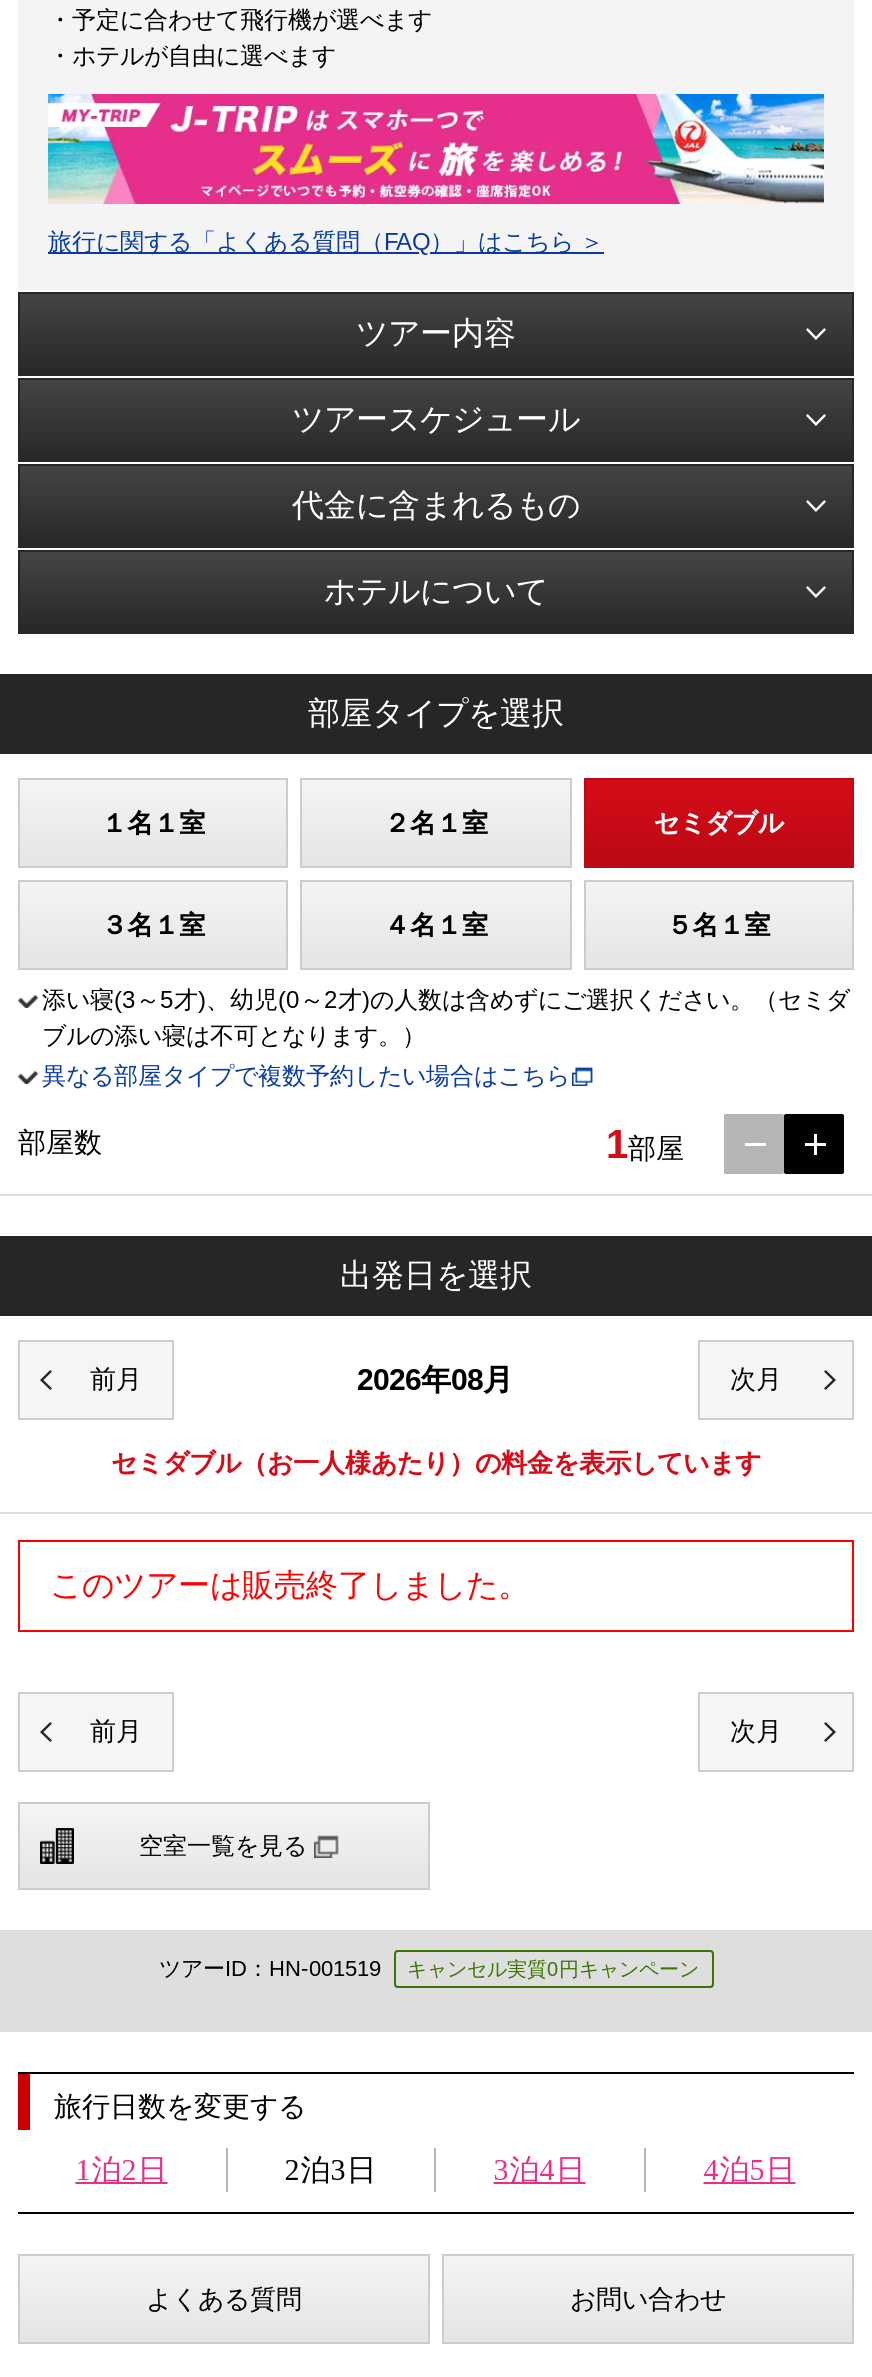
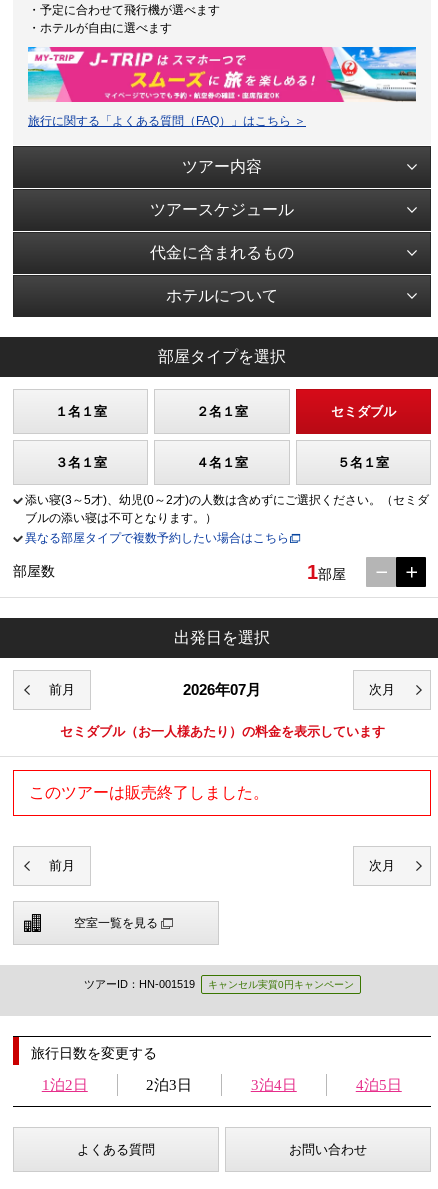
[357,1362,513,1396] 2026年08月 -> [182,681,260,698] 2026年07月

